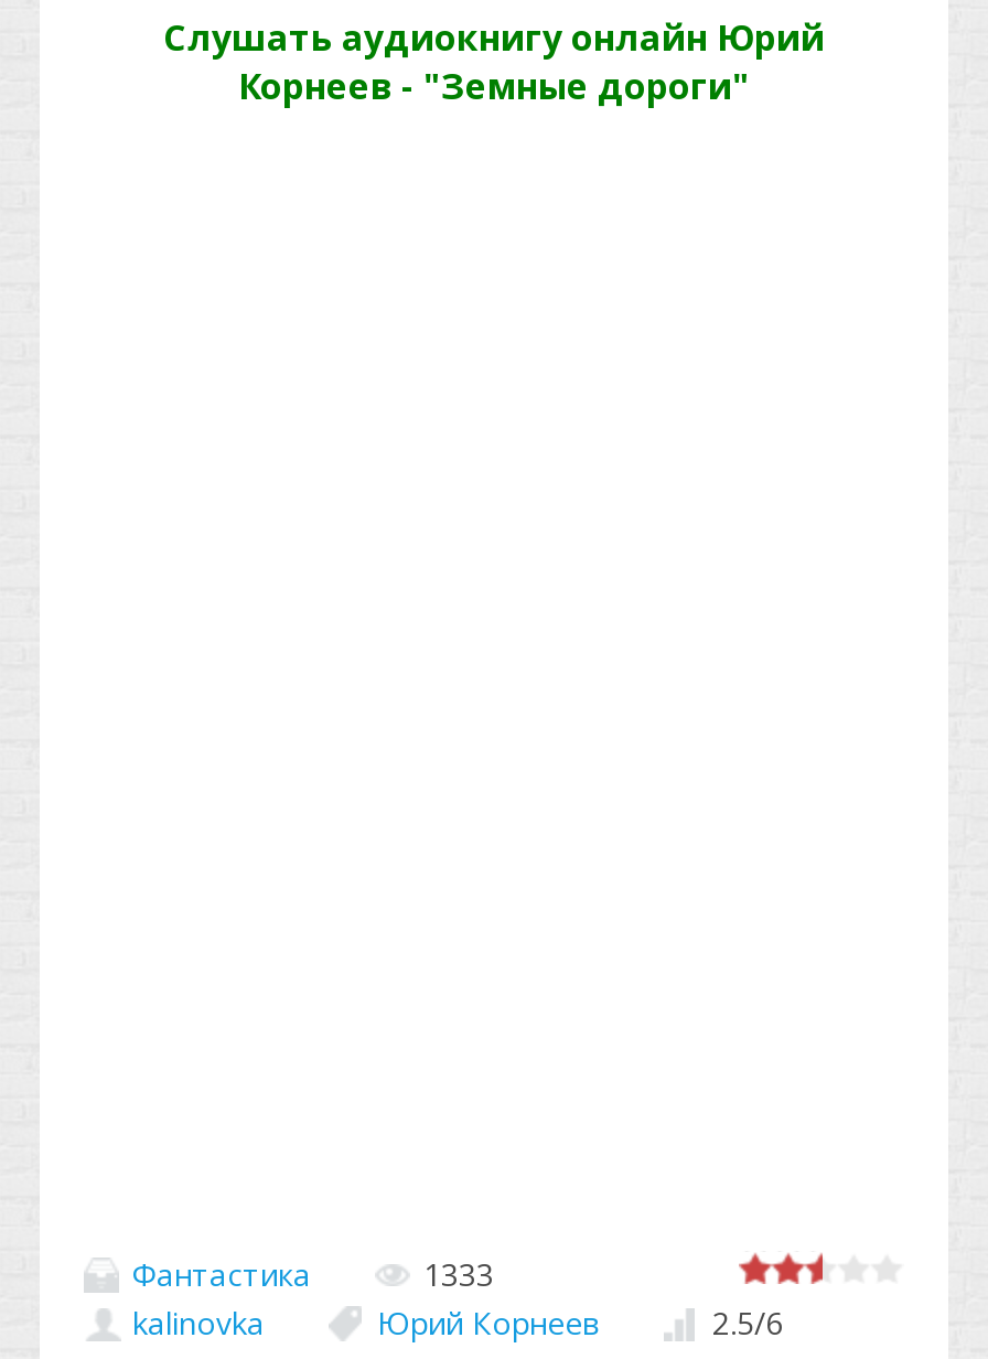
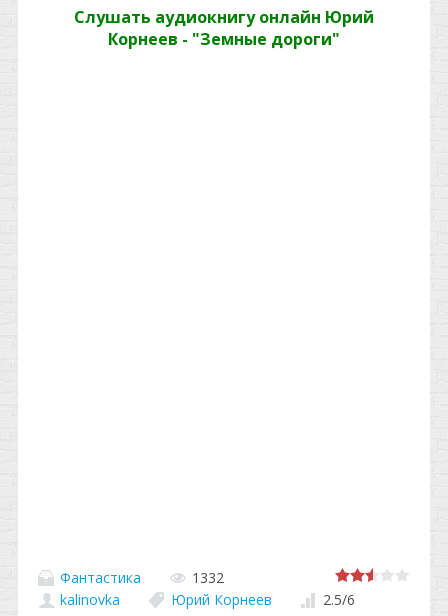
[423,1254,494,1295] 1333 -> [192,568,224,587] 1332

